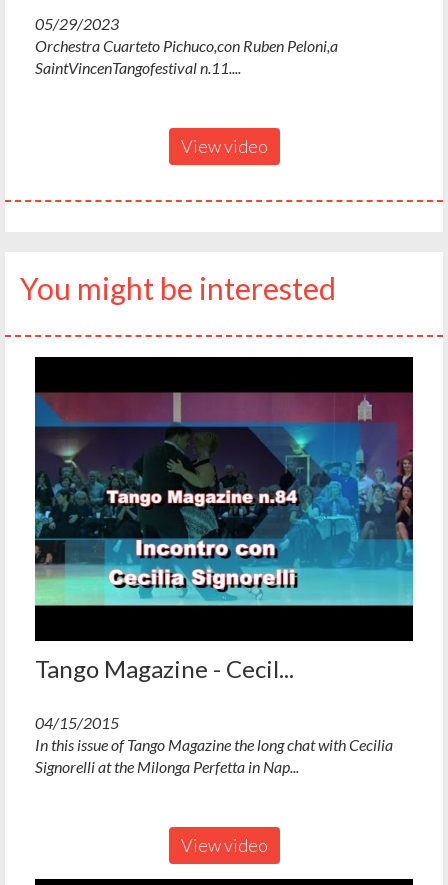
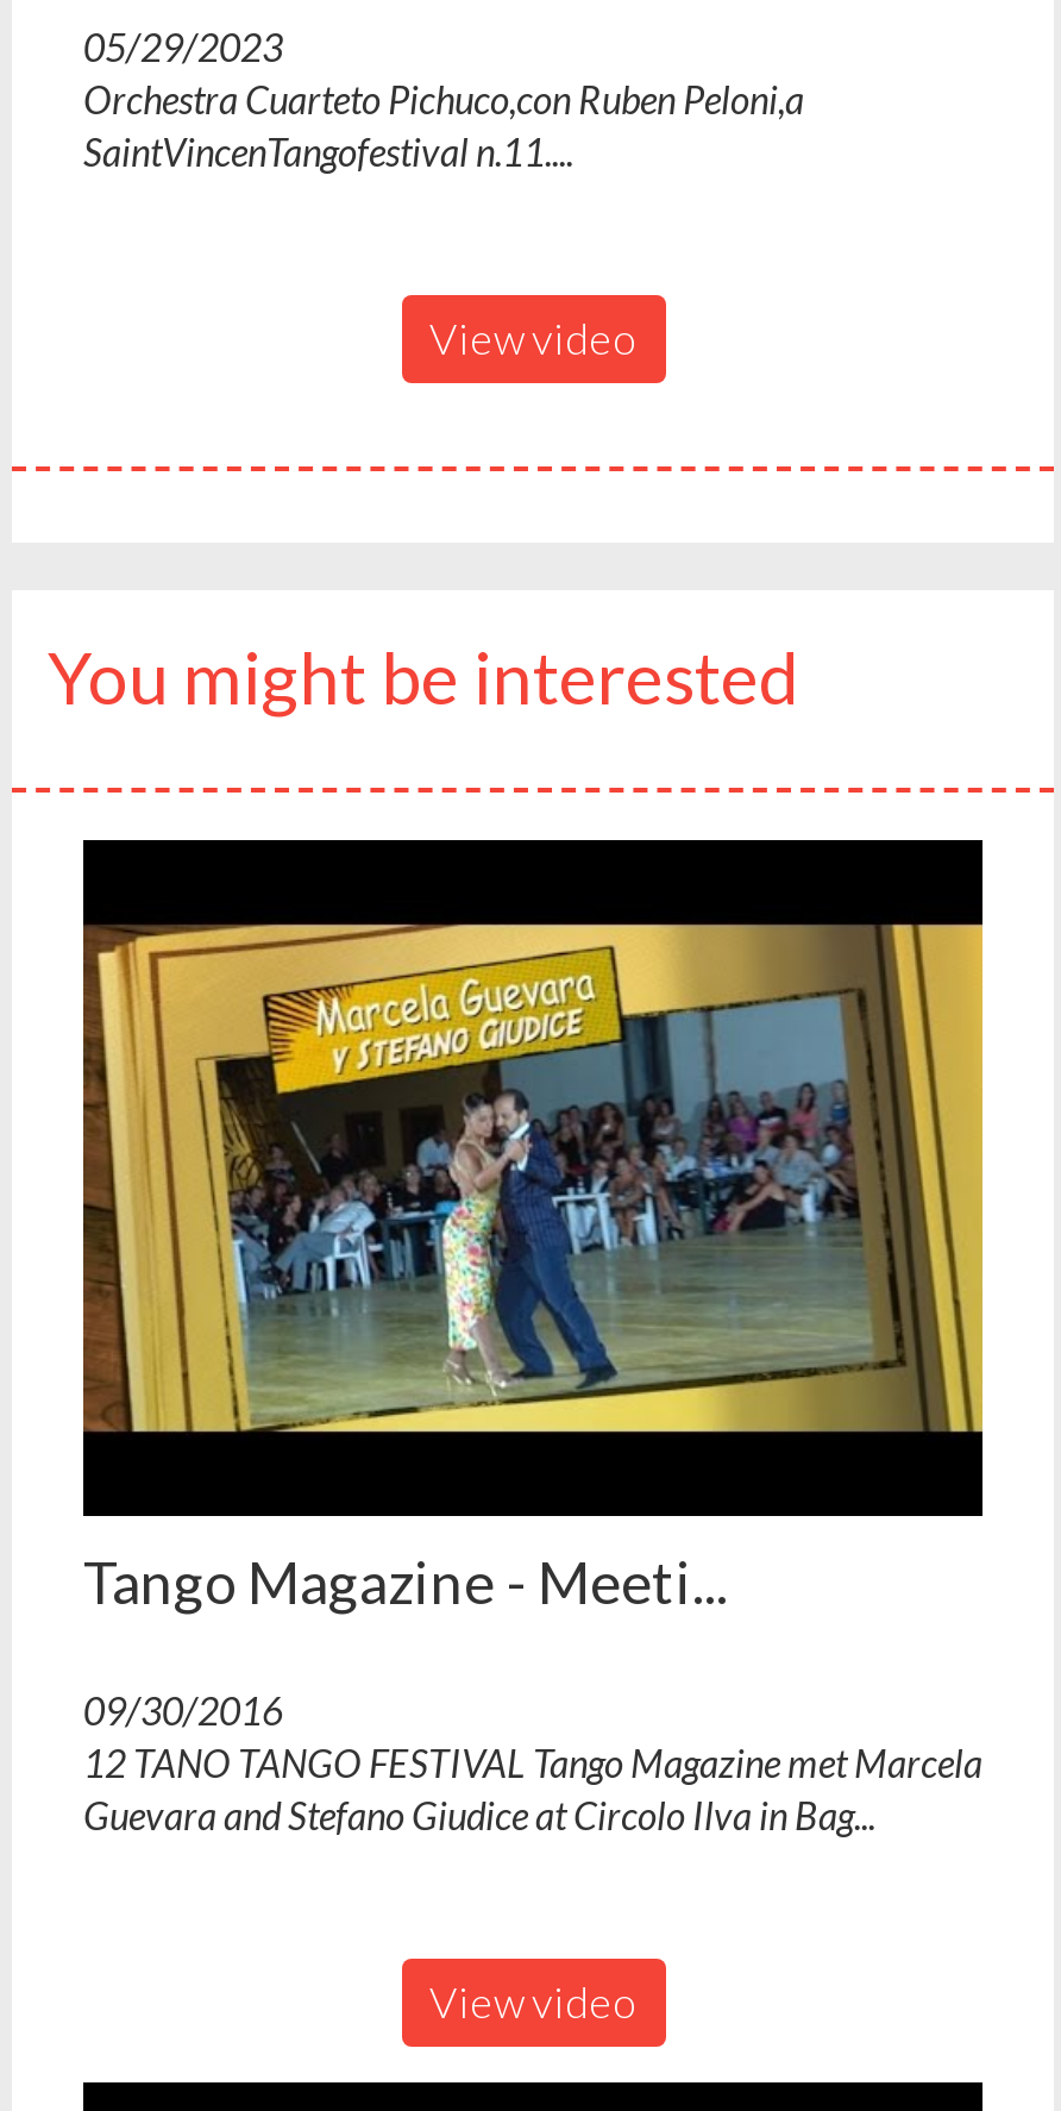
[34,392,414,607] [image] -> [81,923,985,1433] [image]
[35,654,294,683] Tango Magazine - Cecil... -> [83,1547,728,1616] Tango Magazine - Meeti...
[35,713,393,776] 04/15/2015 | In this issue of Tango Magazine the long chat with Cecilia | Signorelli at the Milonga Perfetta in Nap... -> [83,1687,982,1837] 09/30/2016 | 12 TANO TANGO FESTIVAL Tango Magazine met Marcela | Guevara and Stefano Giudice at Circolo Ilva in Bag...

